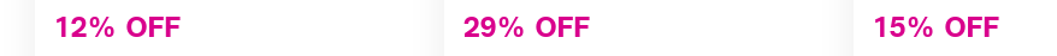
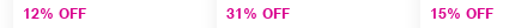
[463,11,590,44] 29% OFF -> [226,6,289,22] 31% OFF

